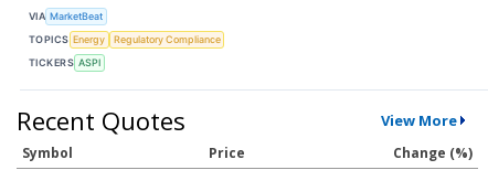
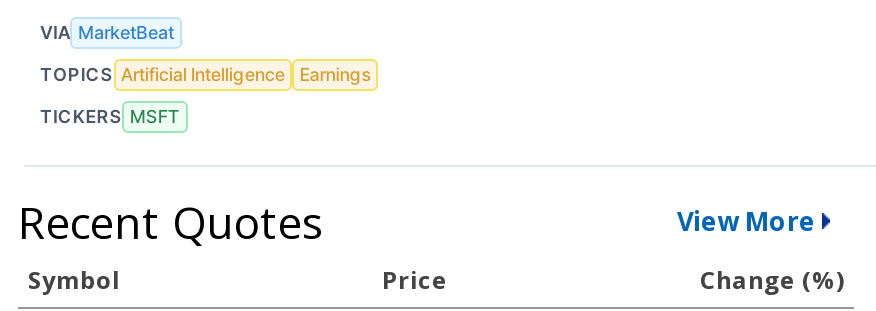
[29,33,221,46] TOPICS Energy | Regulatory Compliance -> [40,64,372,86] TOPICS Artificial Intelligence | Earnings
[29,57,100,69] TICKERS ASPI -> [40,106,180,128] TICKERS MSFT

